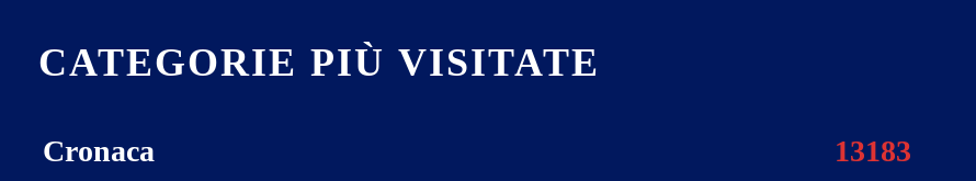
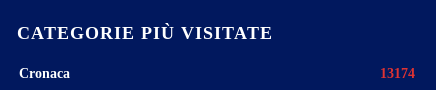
[835,136,911,169] 13183 -> [380,66,415,81] 13174

